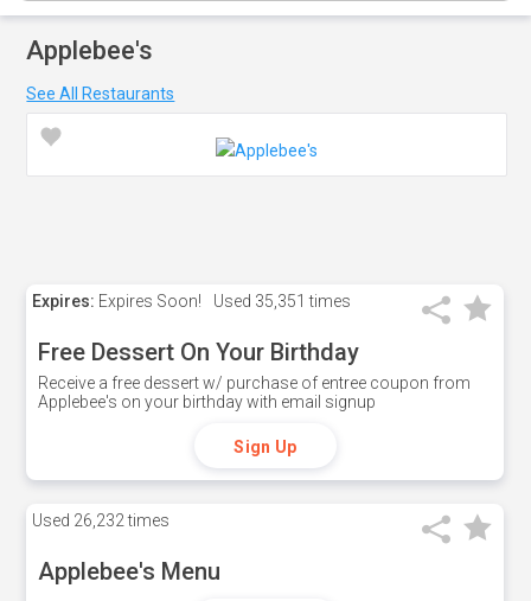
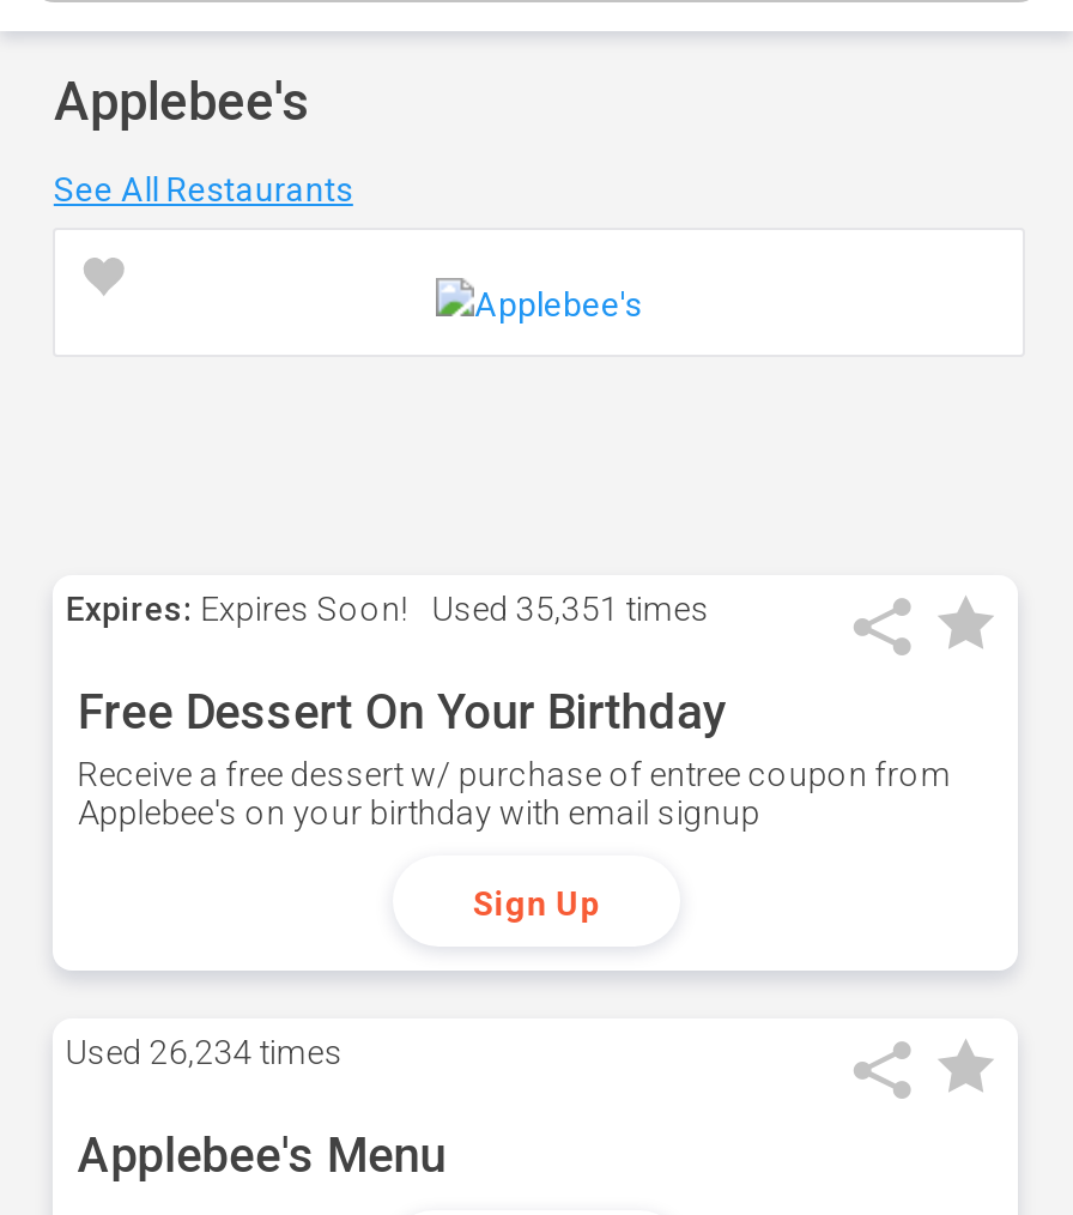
[32,511,170,530] Used 26,232 times -> [66,1033,343,1071] Used 26,234 times

